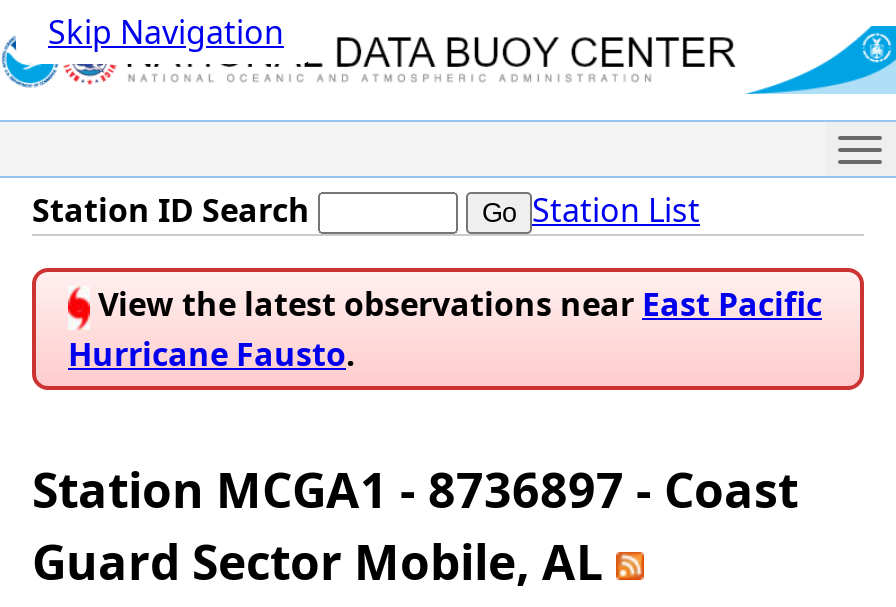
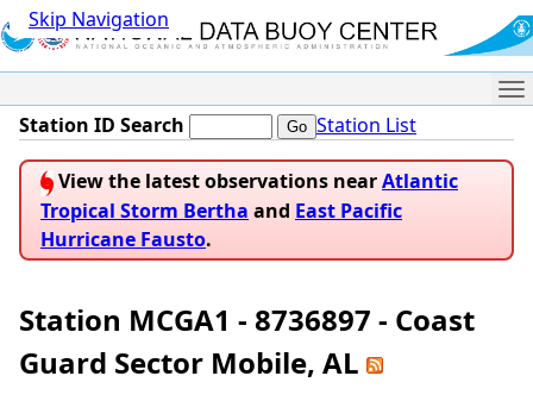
[90,283,822,327] View the latest observations near East Pacific -> [40,168,458,224] View the latest observations near Atlantic | Tropical Storm Bertha and East Pacific

